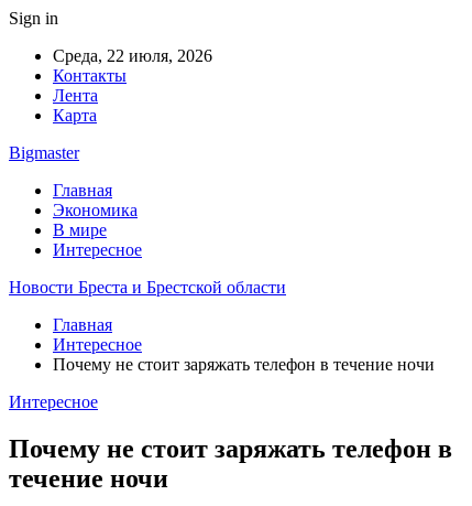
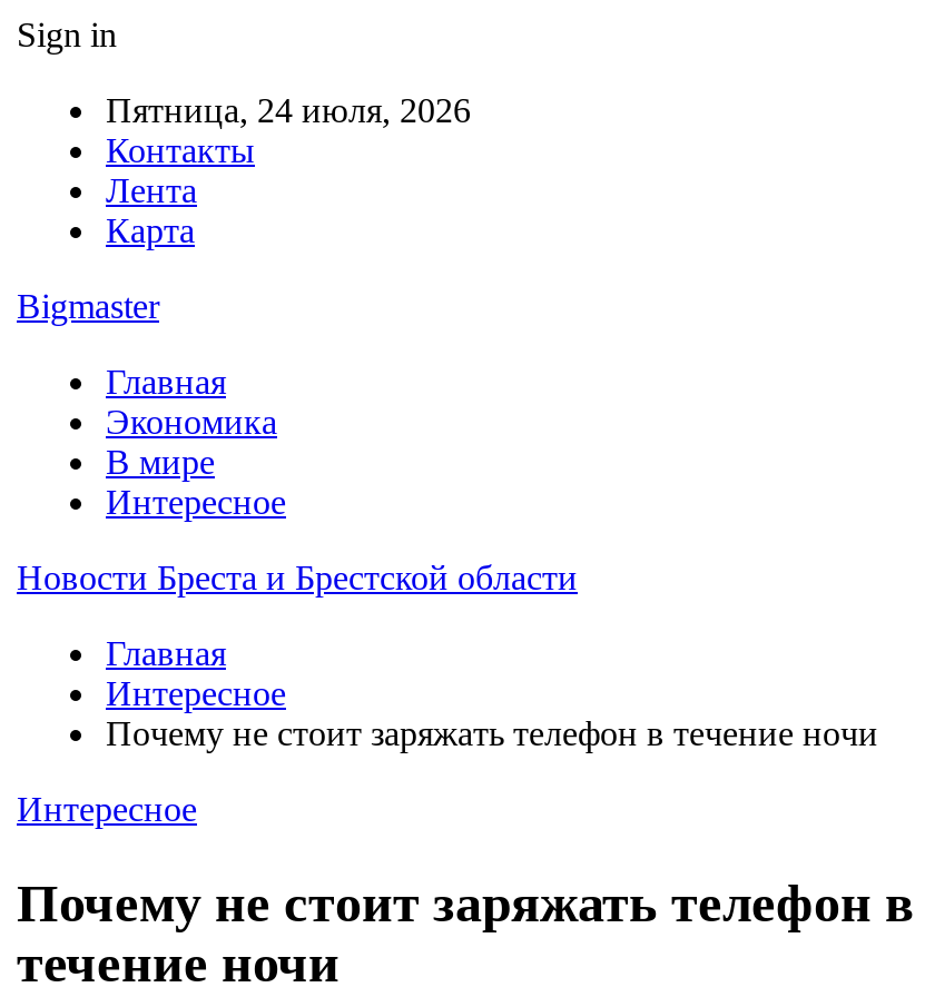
[53,46,212,65] Среда, 22 июля, 2026 -> [106,91,471,129] Пятница, 24 июля, 2026

